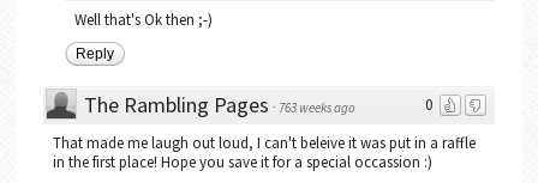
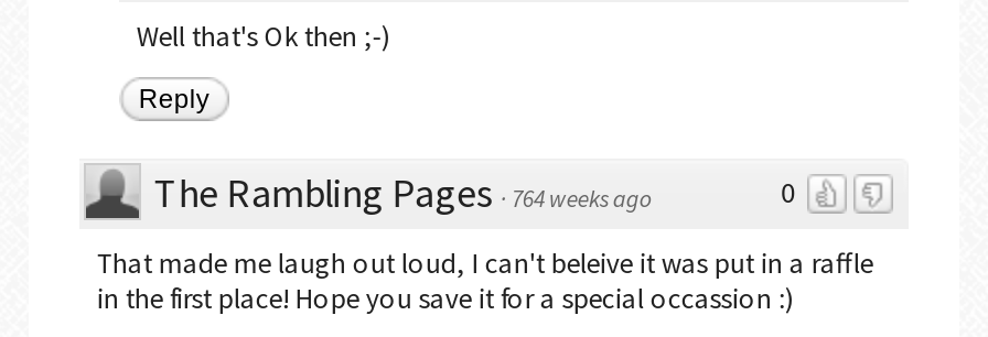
[84,91,355,119] The Rambling Pages · 763 weeks ago -> [154,168,652,218] The Rambling Pages · 764 weeks ago

